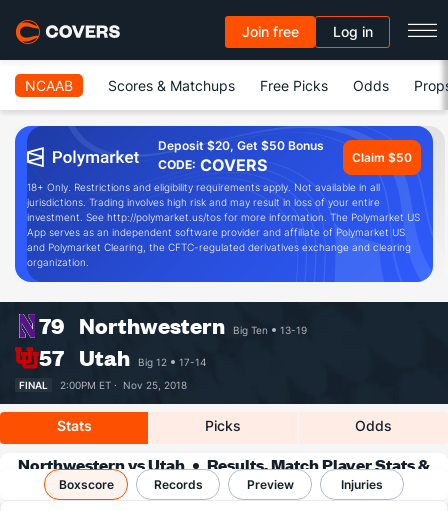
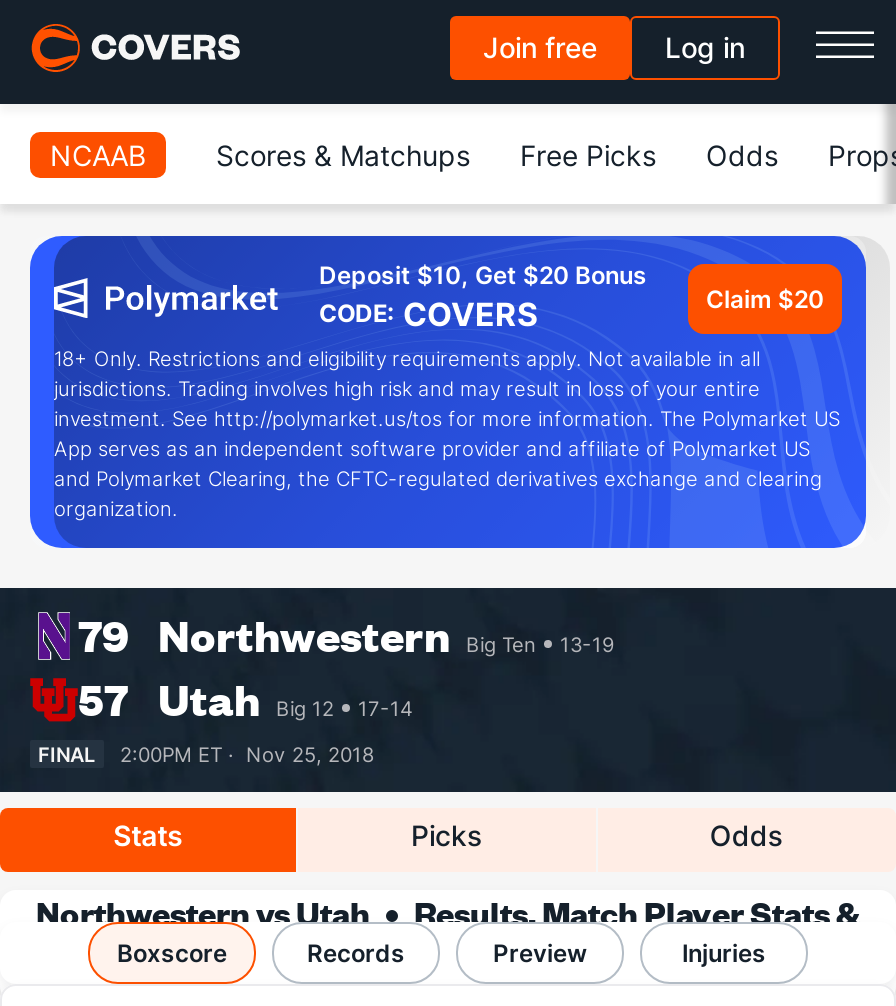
[158,138,324,153] Deposit $20, Get $50 Bonus -> [319,260,647,290] Deposit $10, Get $20 Bonus
[352,149,412,164] Claim $50 -> [706,283,824,313] Claim $20

